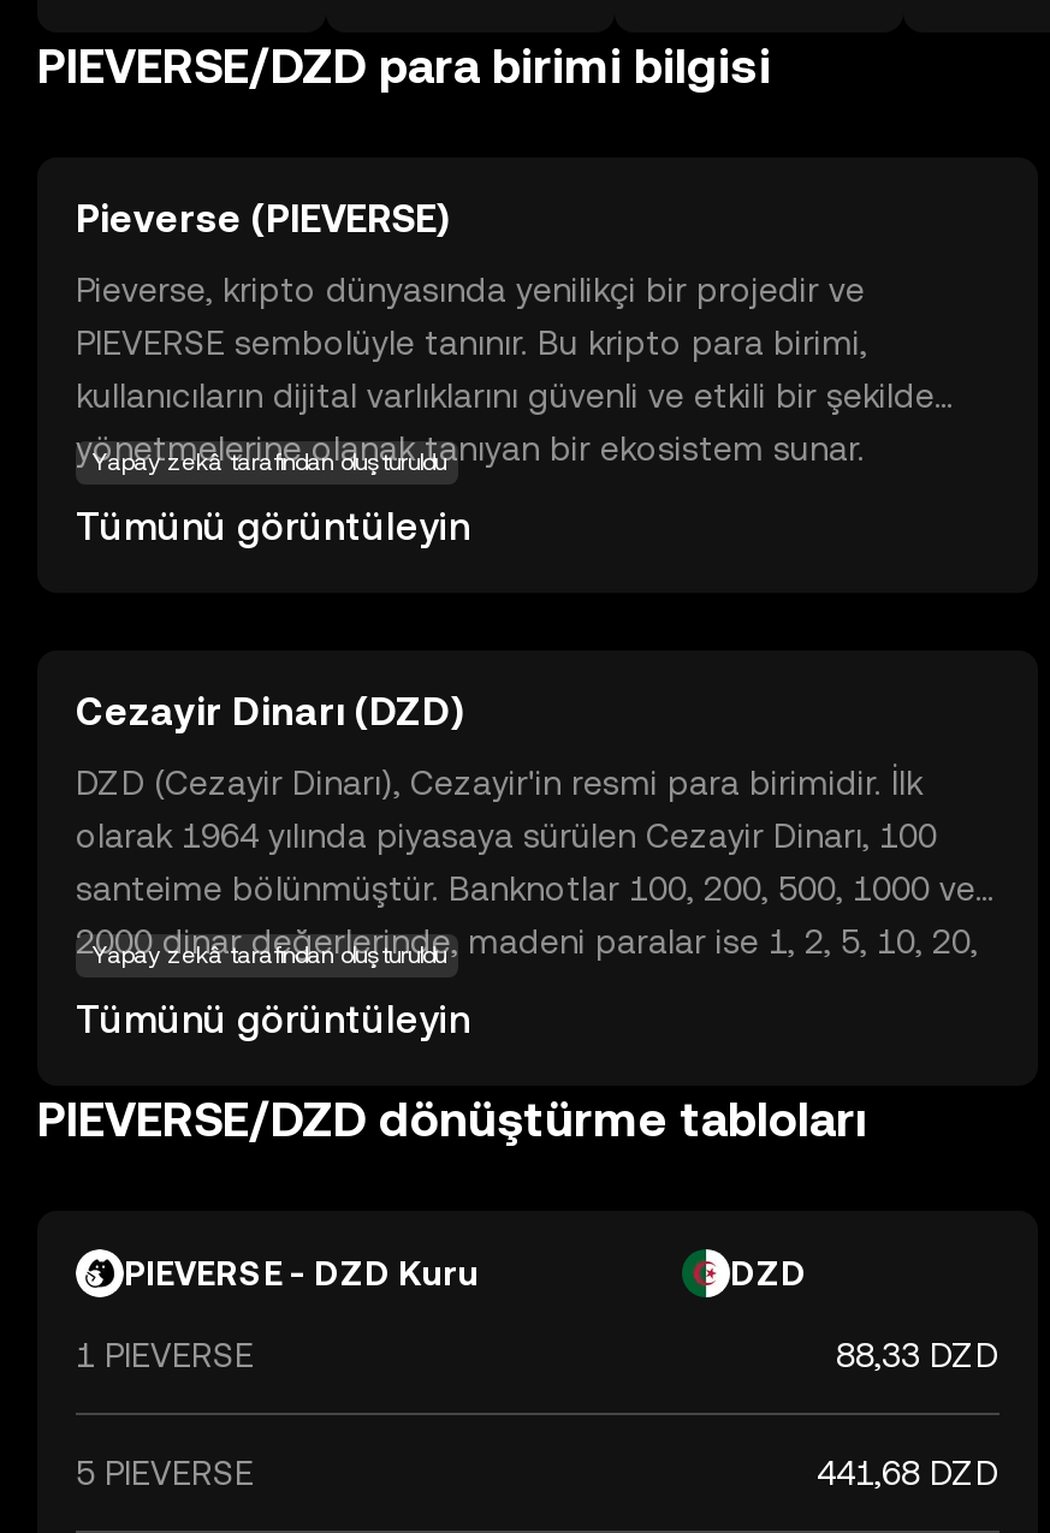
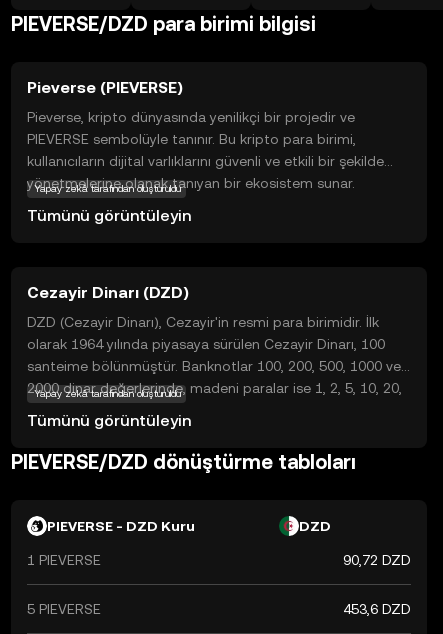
[836,1336,999,1374] 88,33 DZD -> [343,552,411,568] 90,72 DZD
[817,1454,999,1492] 441,68 DZD -> [343,601,411,617] 453,6 DZD

